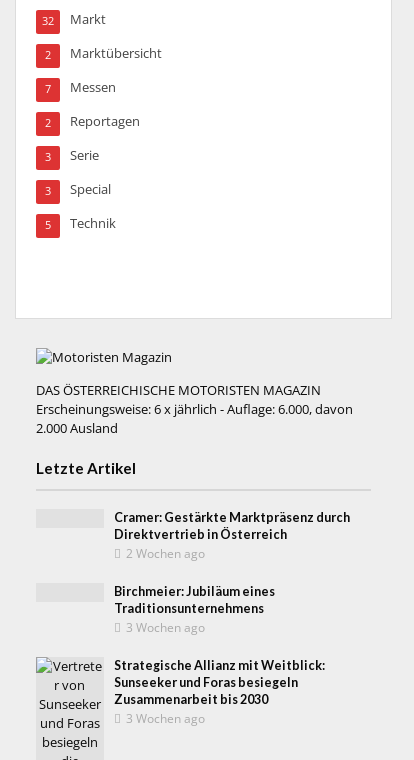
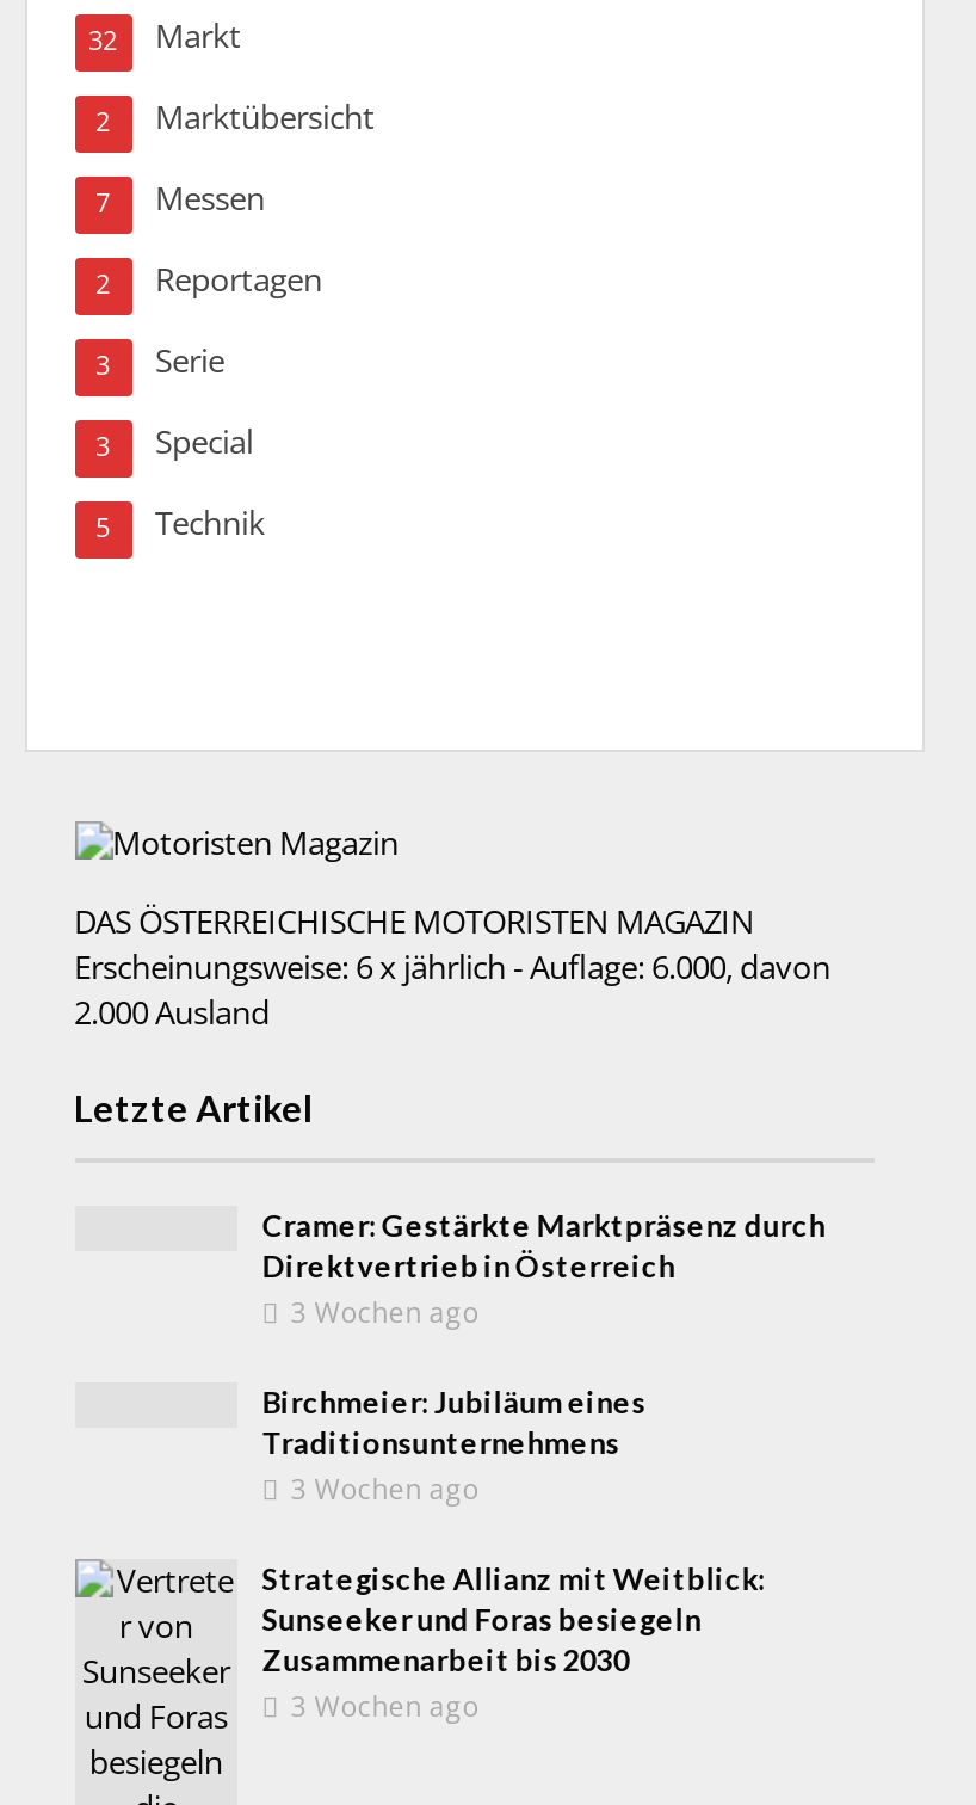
[126,546,205,561] 2 Wochen ago -> [290,1294,479,1330] 3 Wochen ago

